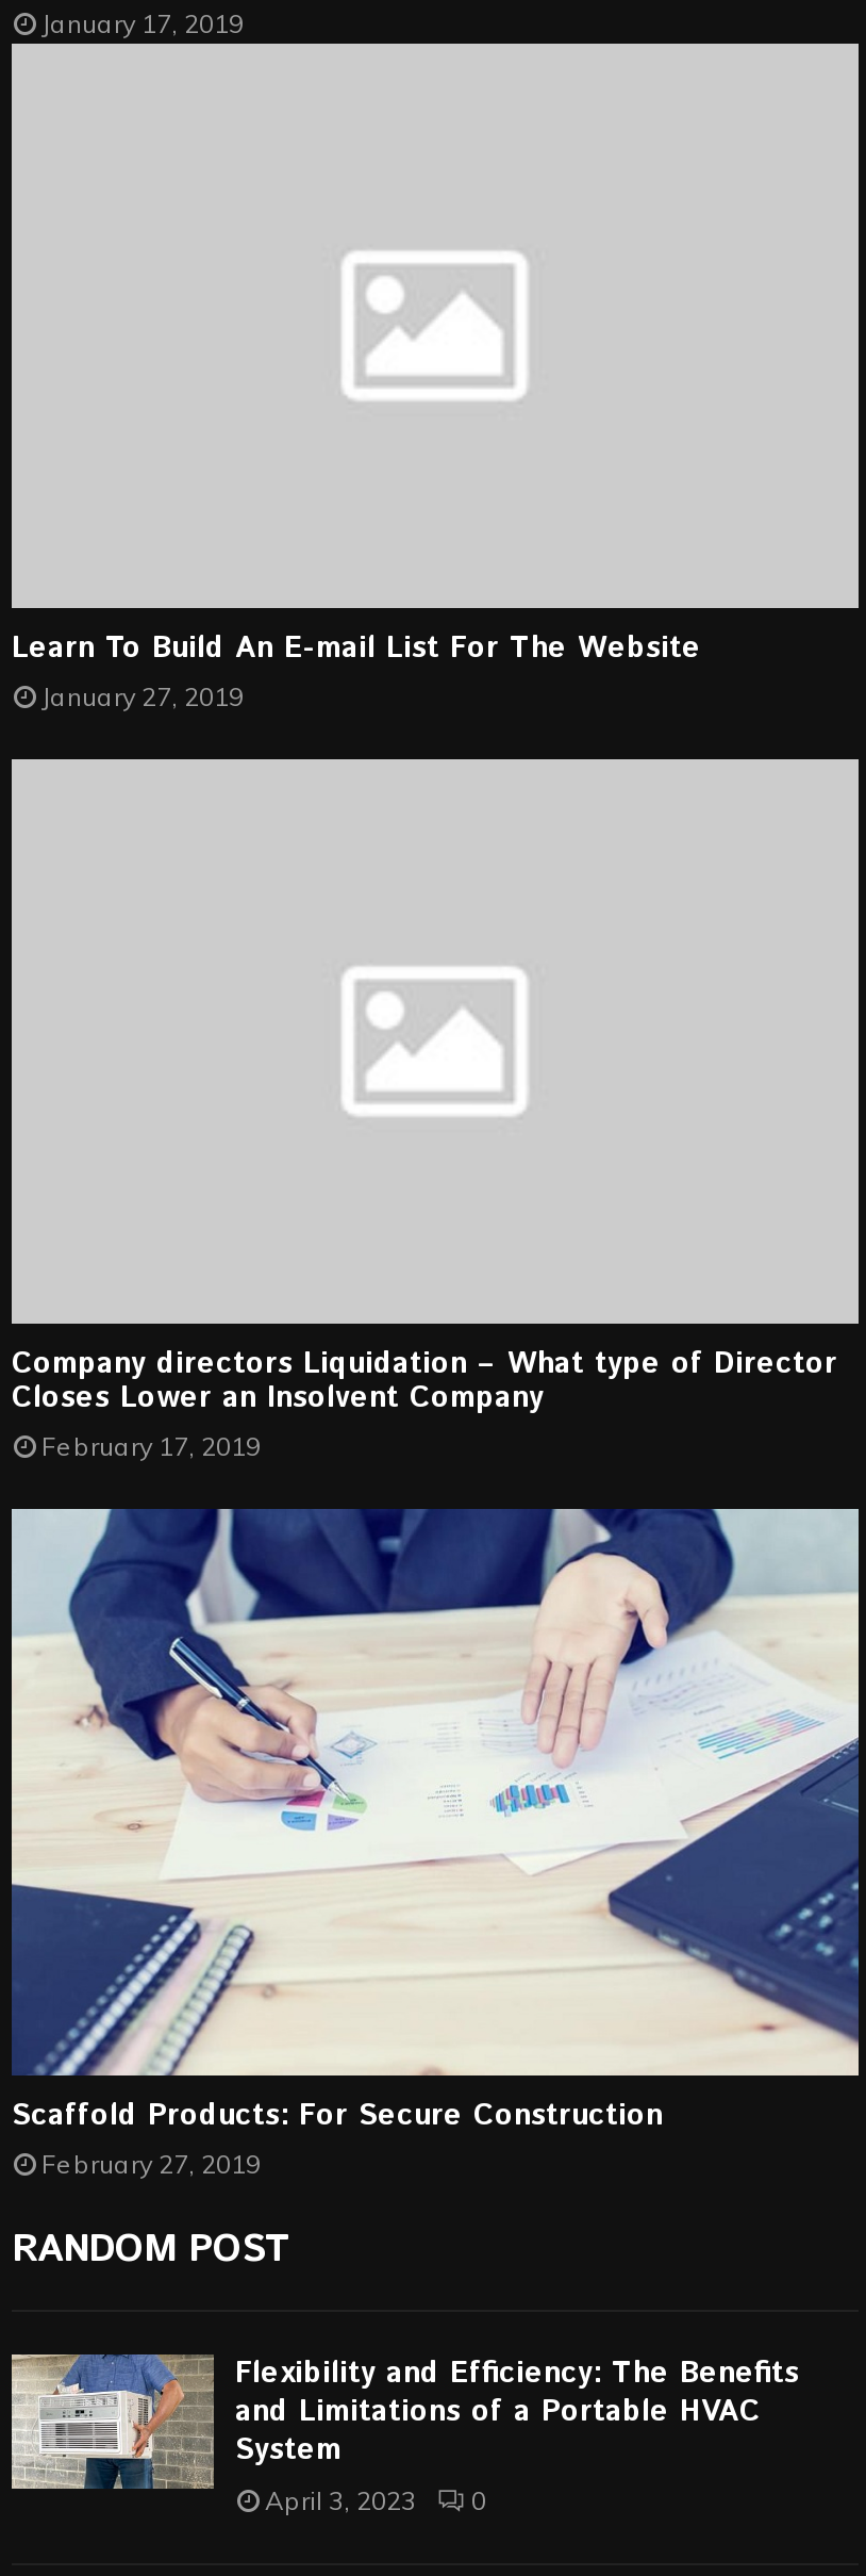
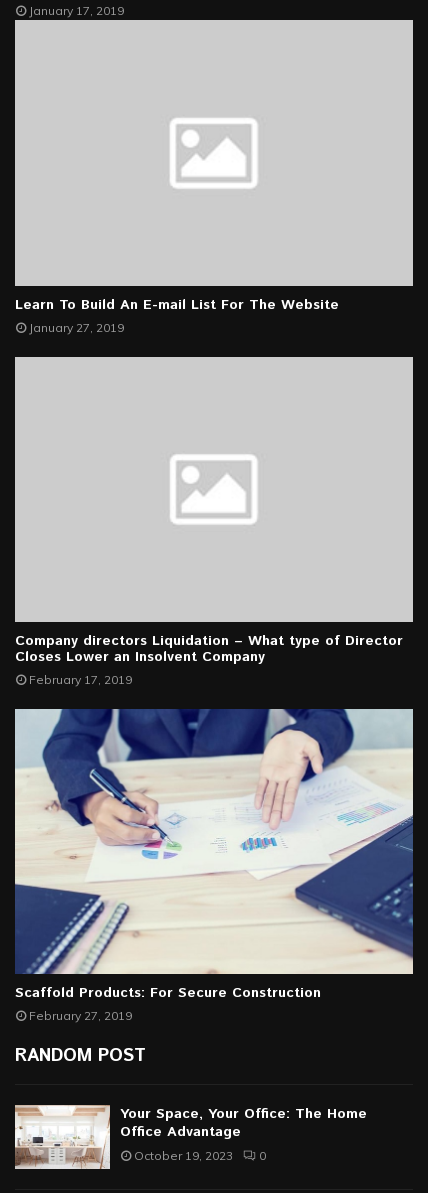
[12,2352,799,2528] [image] | Flexibility and Efficiency: The Benefits | and Limitations of a Portable HVAC | System | April 3, 2023 -> [14,1104,367,1170] [image] | Your Space, Your Office: The Home | Office Advantage | October 19, 2023

